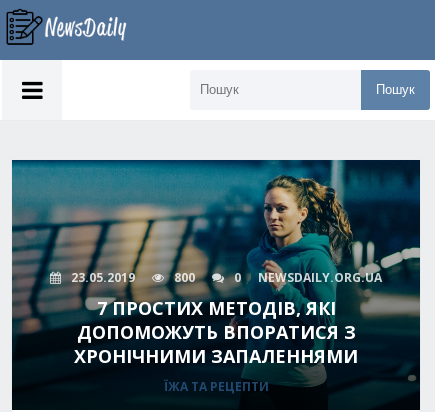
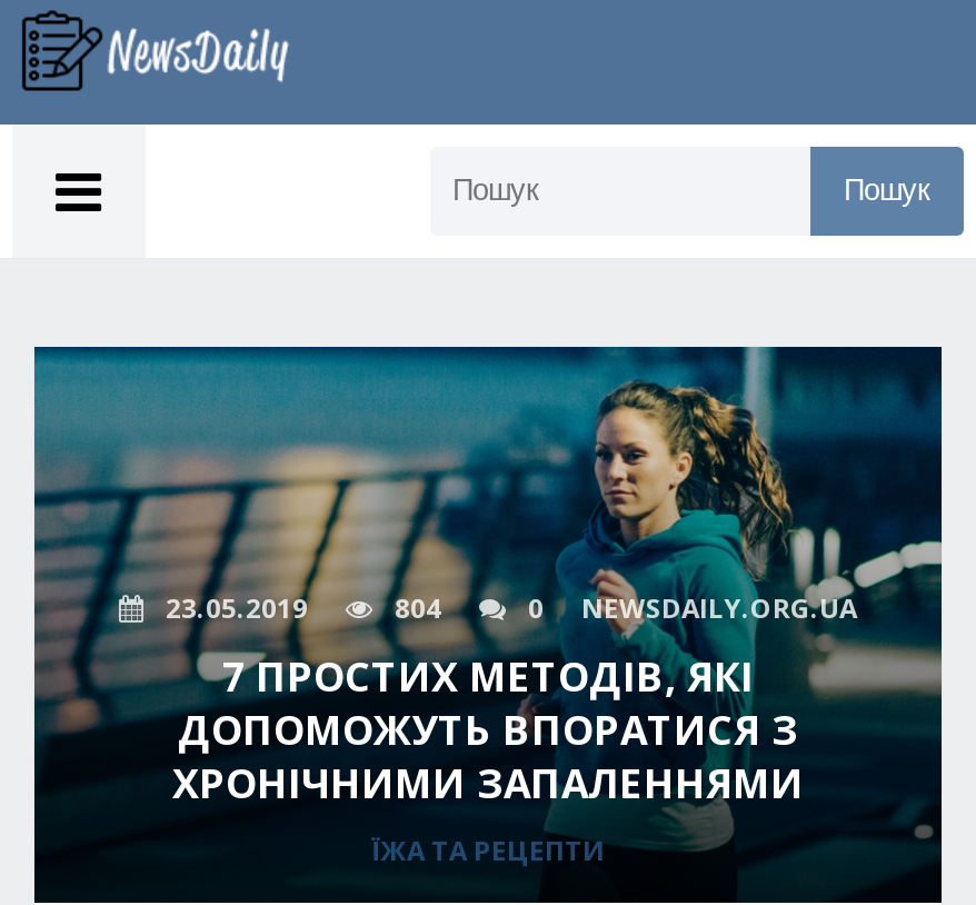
[174,269,195,286] 800 -> [395,589,441,627] 804

